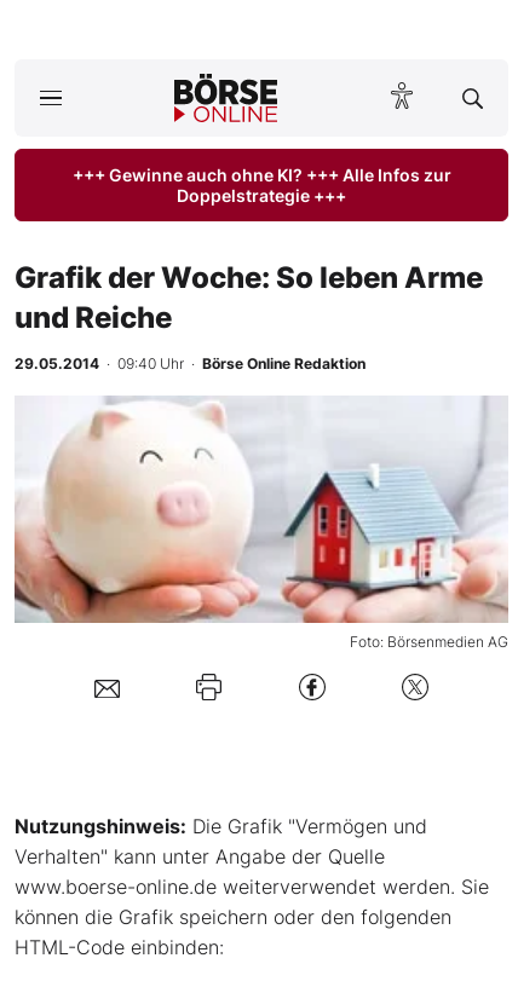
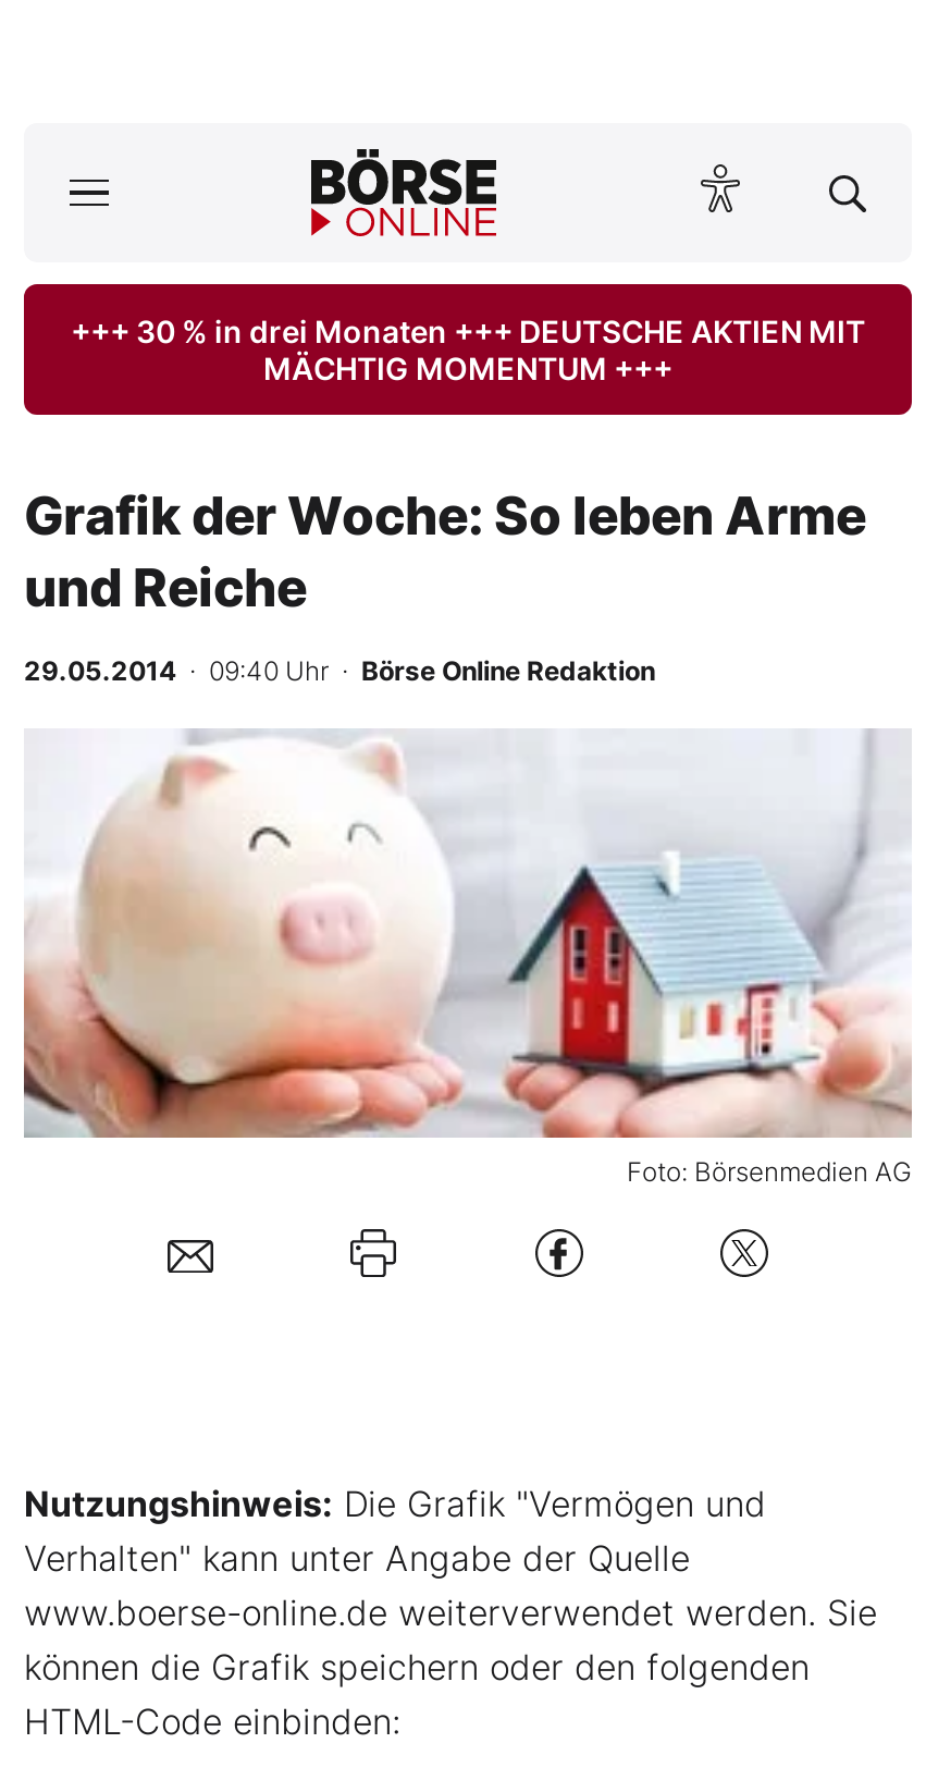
[72,164,451,206] +++ Gewinne auch ohne KI? +++ Alle Infos zur | Doppelstrategie +++ -> [71,312,865,386] +++ 30 % in drei Monaten +++ DEUTSCHE AKTIEN MIT | MÄCHTIG MOMENTUM +++

